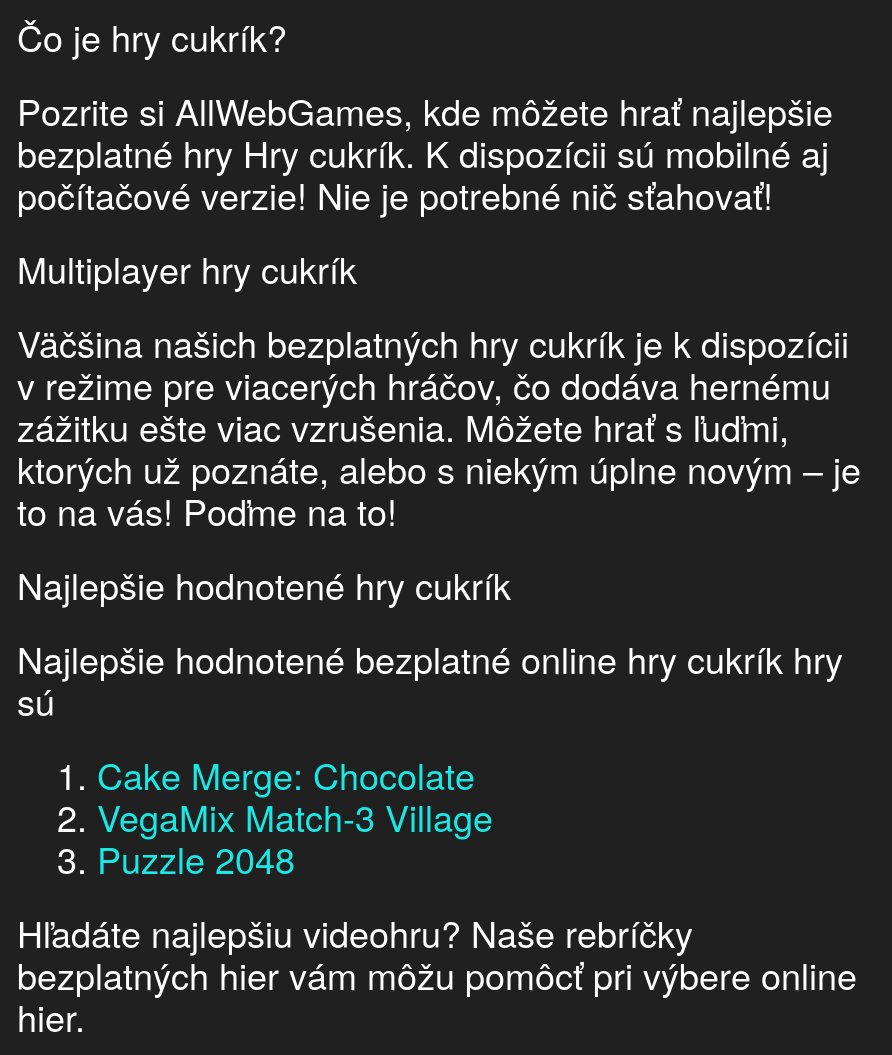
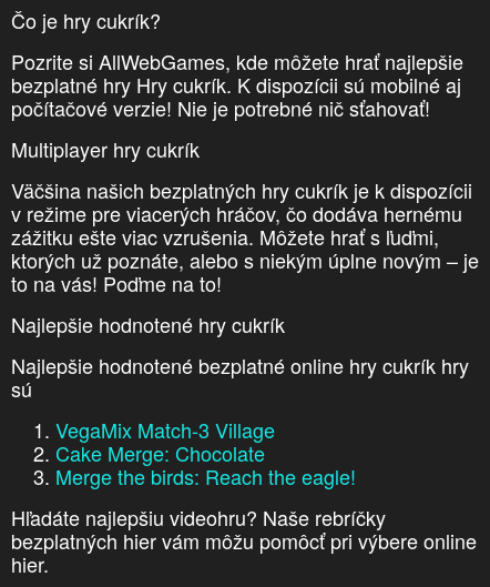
moved [97,748,475,800] -> [55,438,265,467]: Cake Merge: Chocolate
moved [97,790,493,842] -> [55,415,275,444]: VegaMix Match-3 Village
[97,832,295,884] Puzzle 2048 -> [55,462,356,491] Merge the birds: Reach the eagle!

